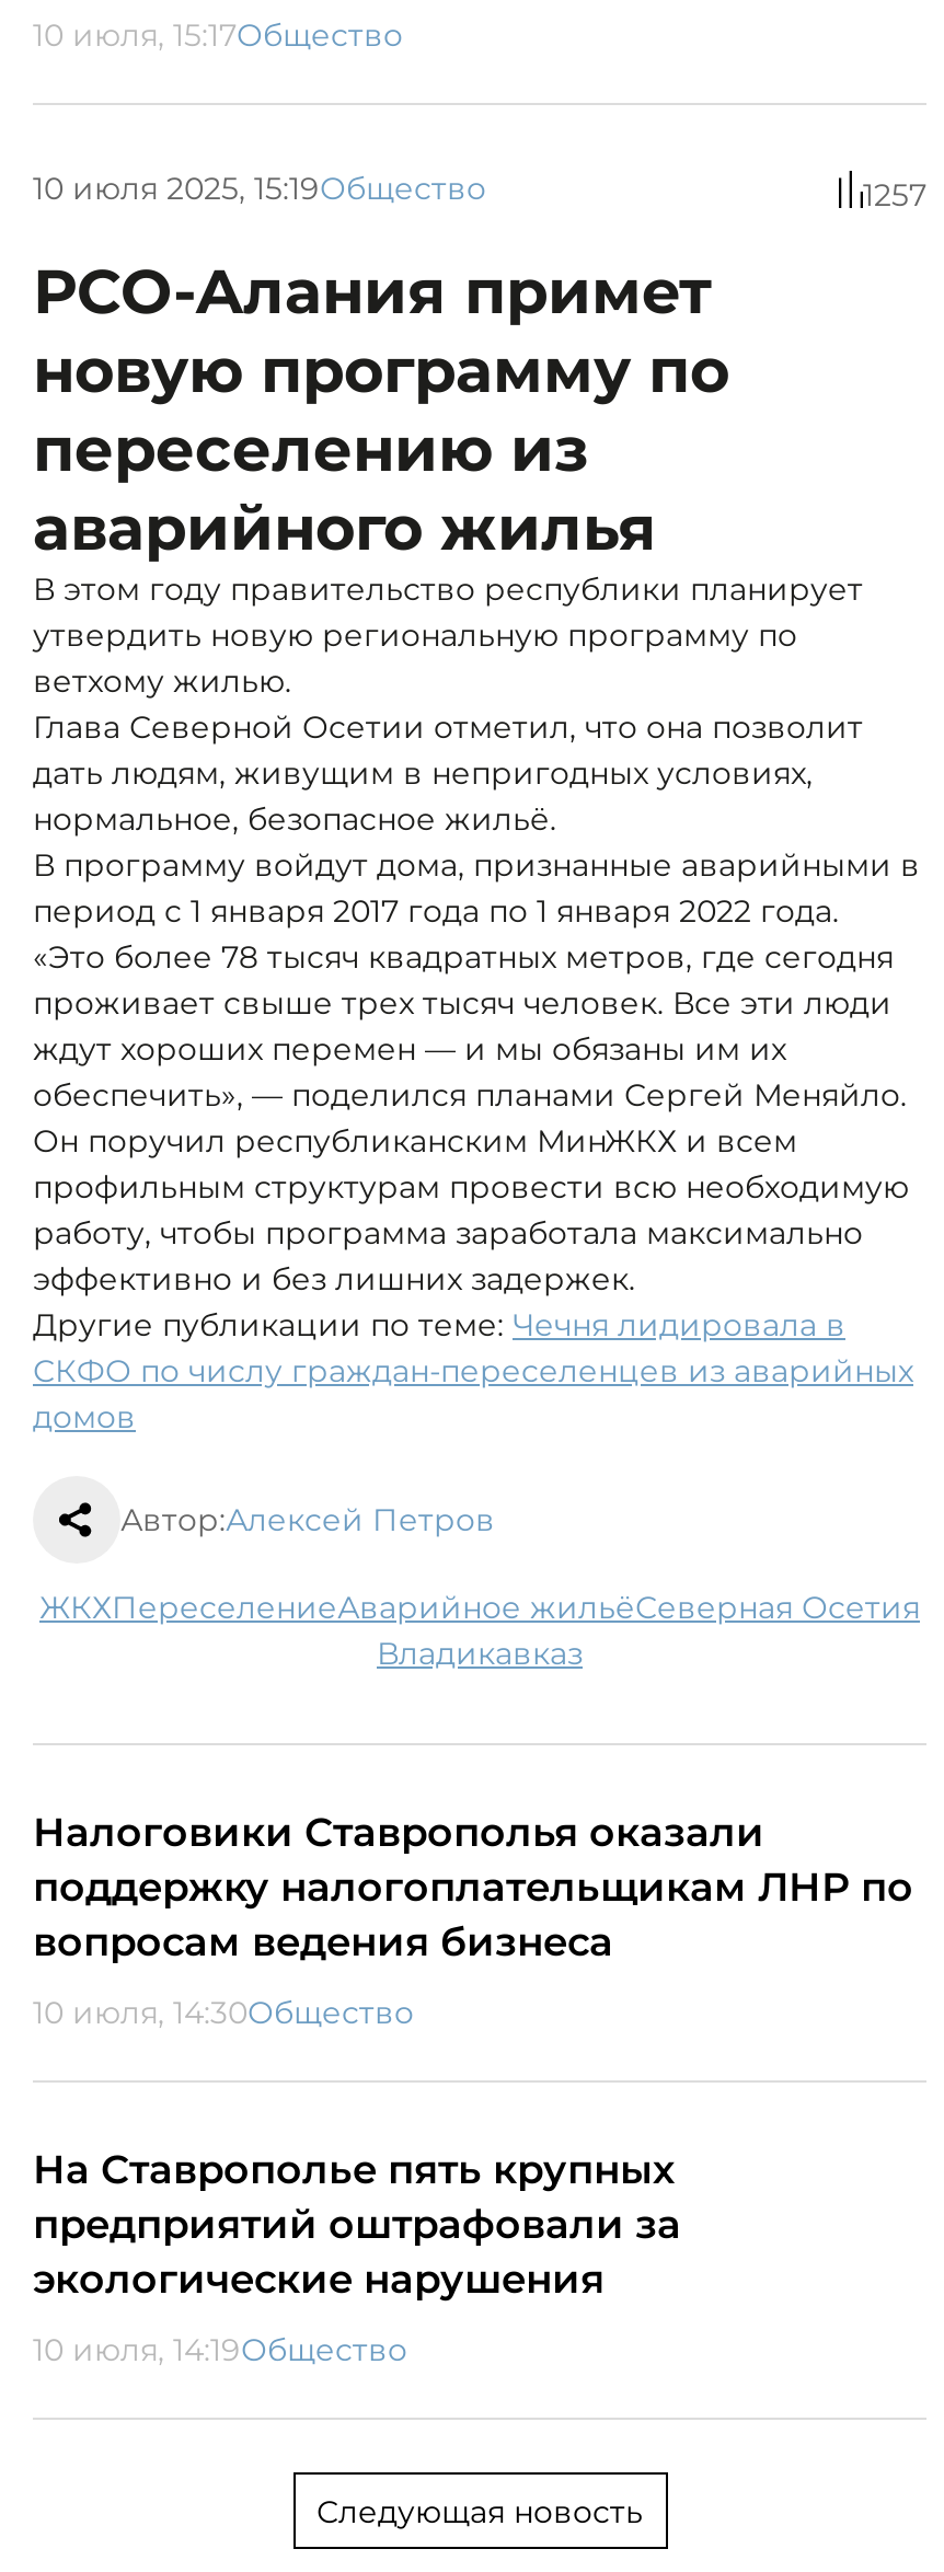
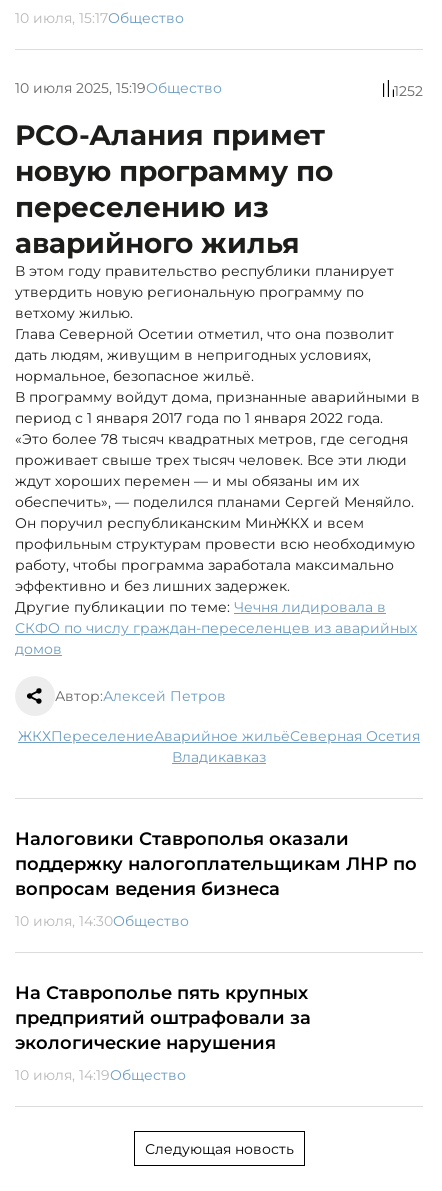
[863,175,926,214] 1257 -> [394,82,423,100] 1252

